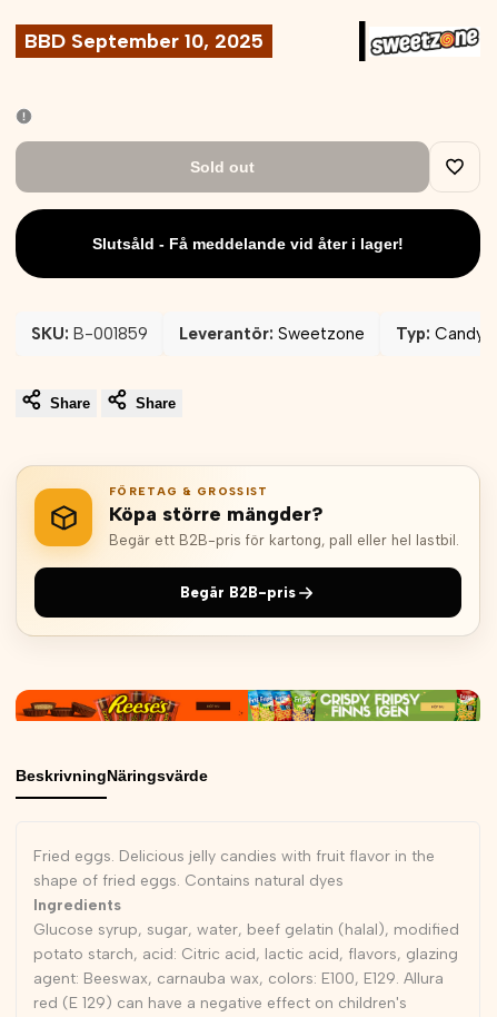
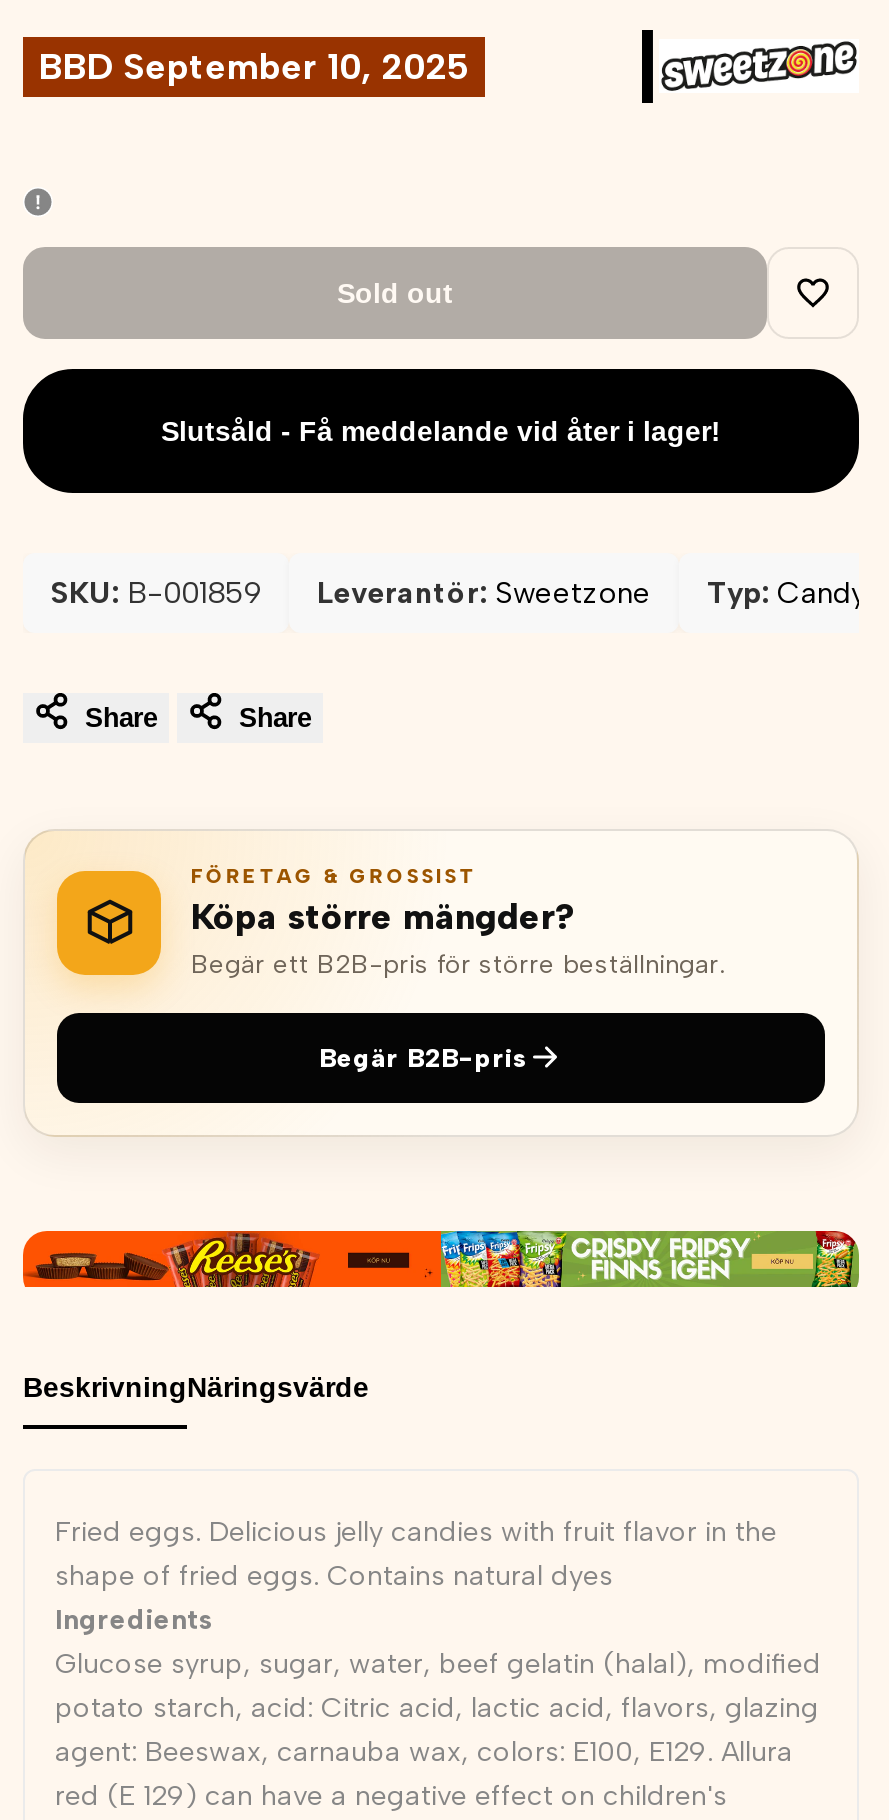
[109,532,459,549] Begär ett B2B-pris för kartong, pall eller hel lastbil. -> [191,949,725,979] Begär ett B2B-pris för större beställningar.

